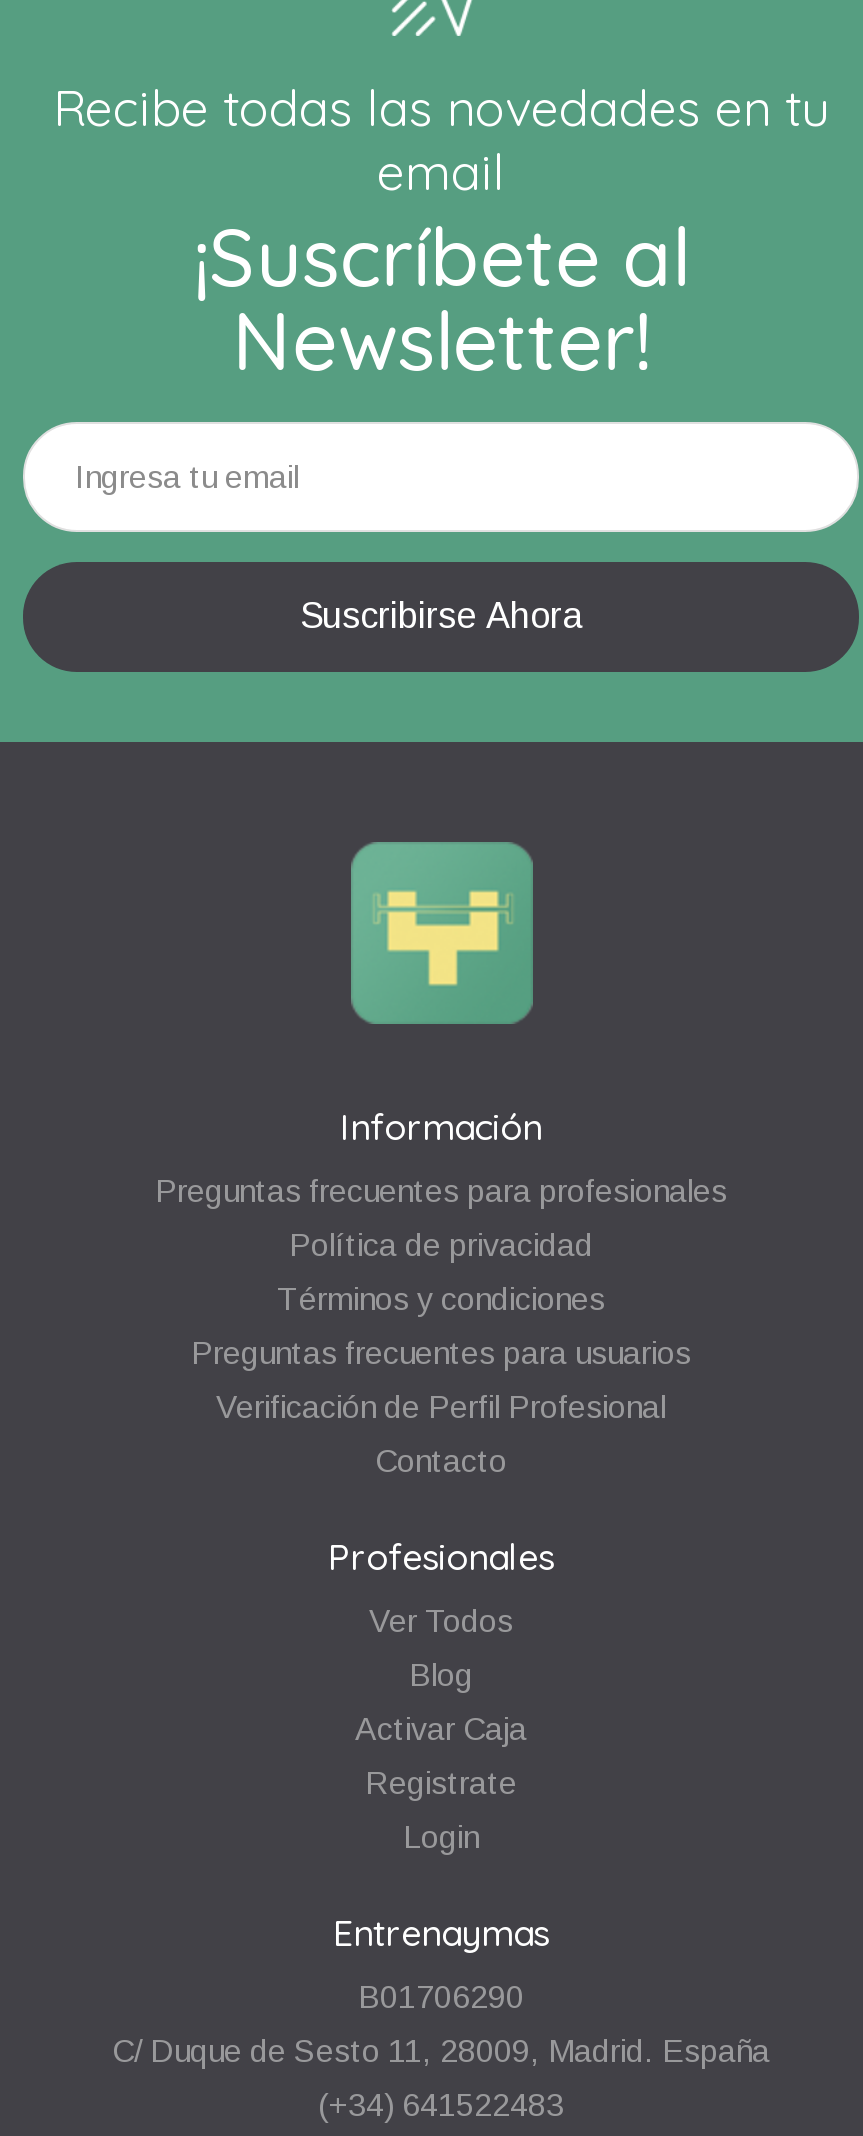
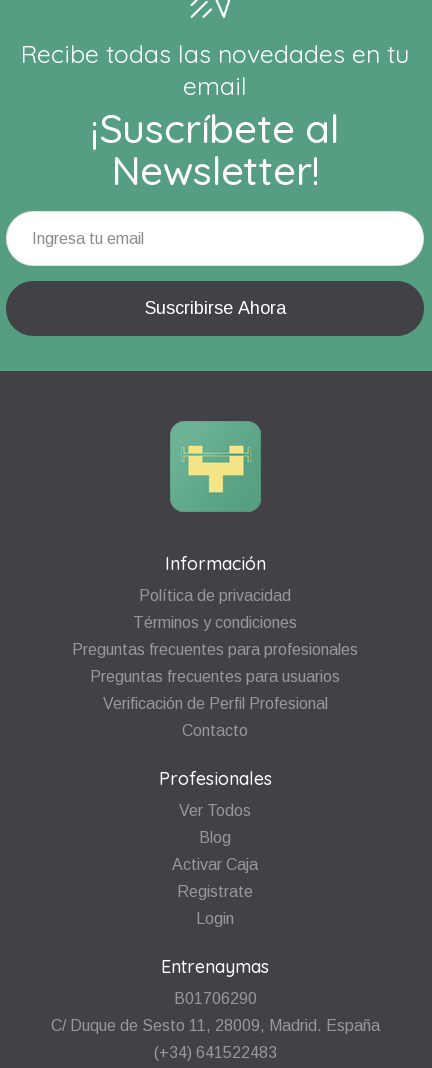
moved [155,1174,727,1208] -> [72,641,358,658]: Preguntas frecuentes para profesionales
moved [277,1228,605,1316] -> [133,587,297,631]: Política de privacidad | Términos y condiciones

